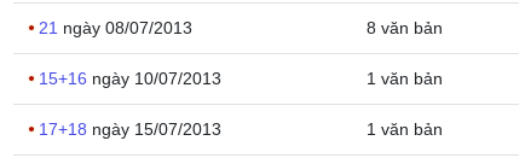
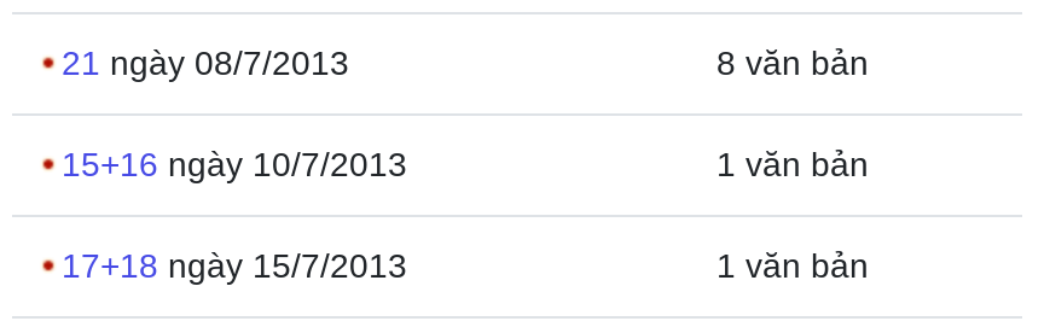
[38,18,192,37] 21 ngày 08/07/2013 -> [62,43,349,82] 21 ngày 08/7/2013
[38,69,221,88] 15+16 ngày 10/07/2013 -> [62,144,407,183] 15+16 ngày 10/7/2013
[38,119,221,138] 17+18 ngày 15/07/2013 -> [62,246,407,284] 17+18 ngày 15/7/2013

